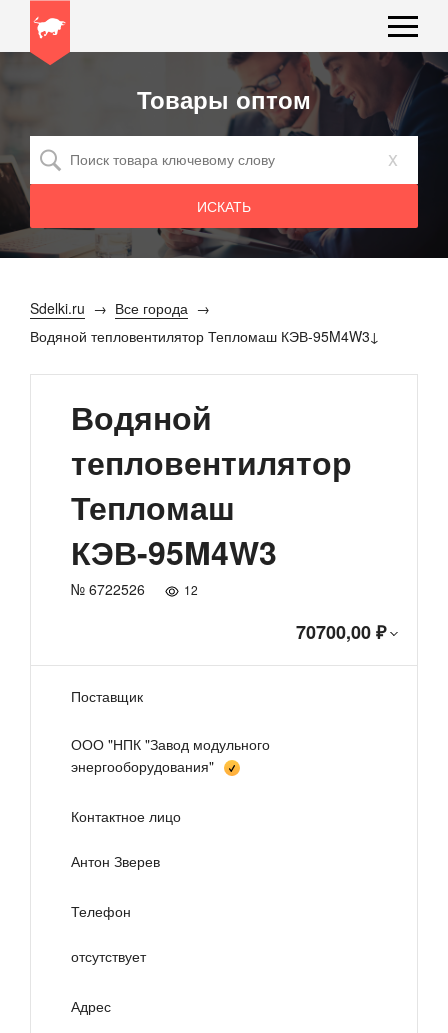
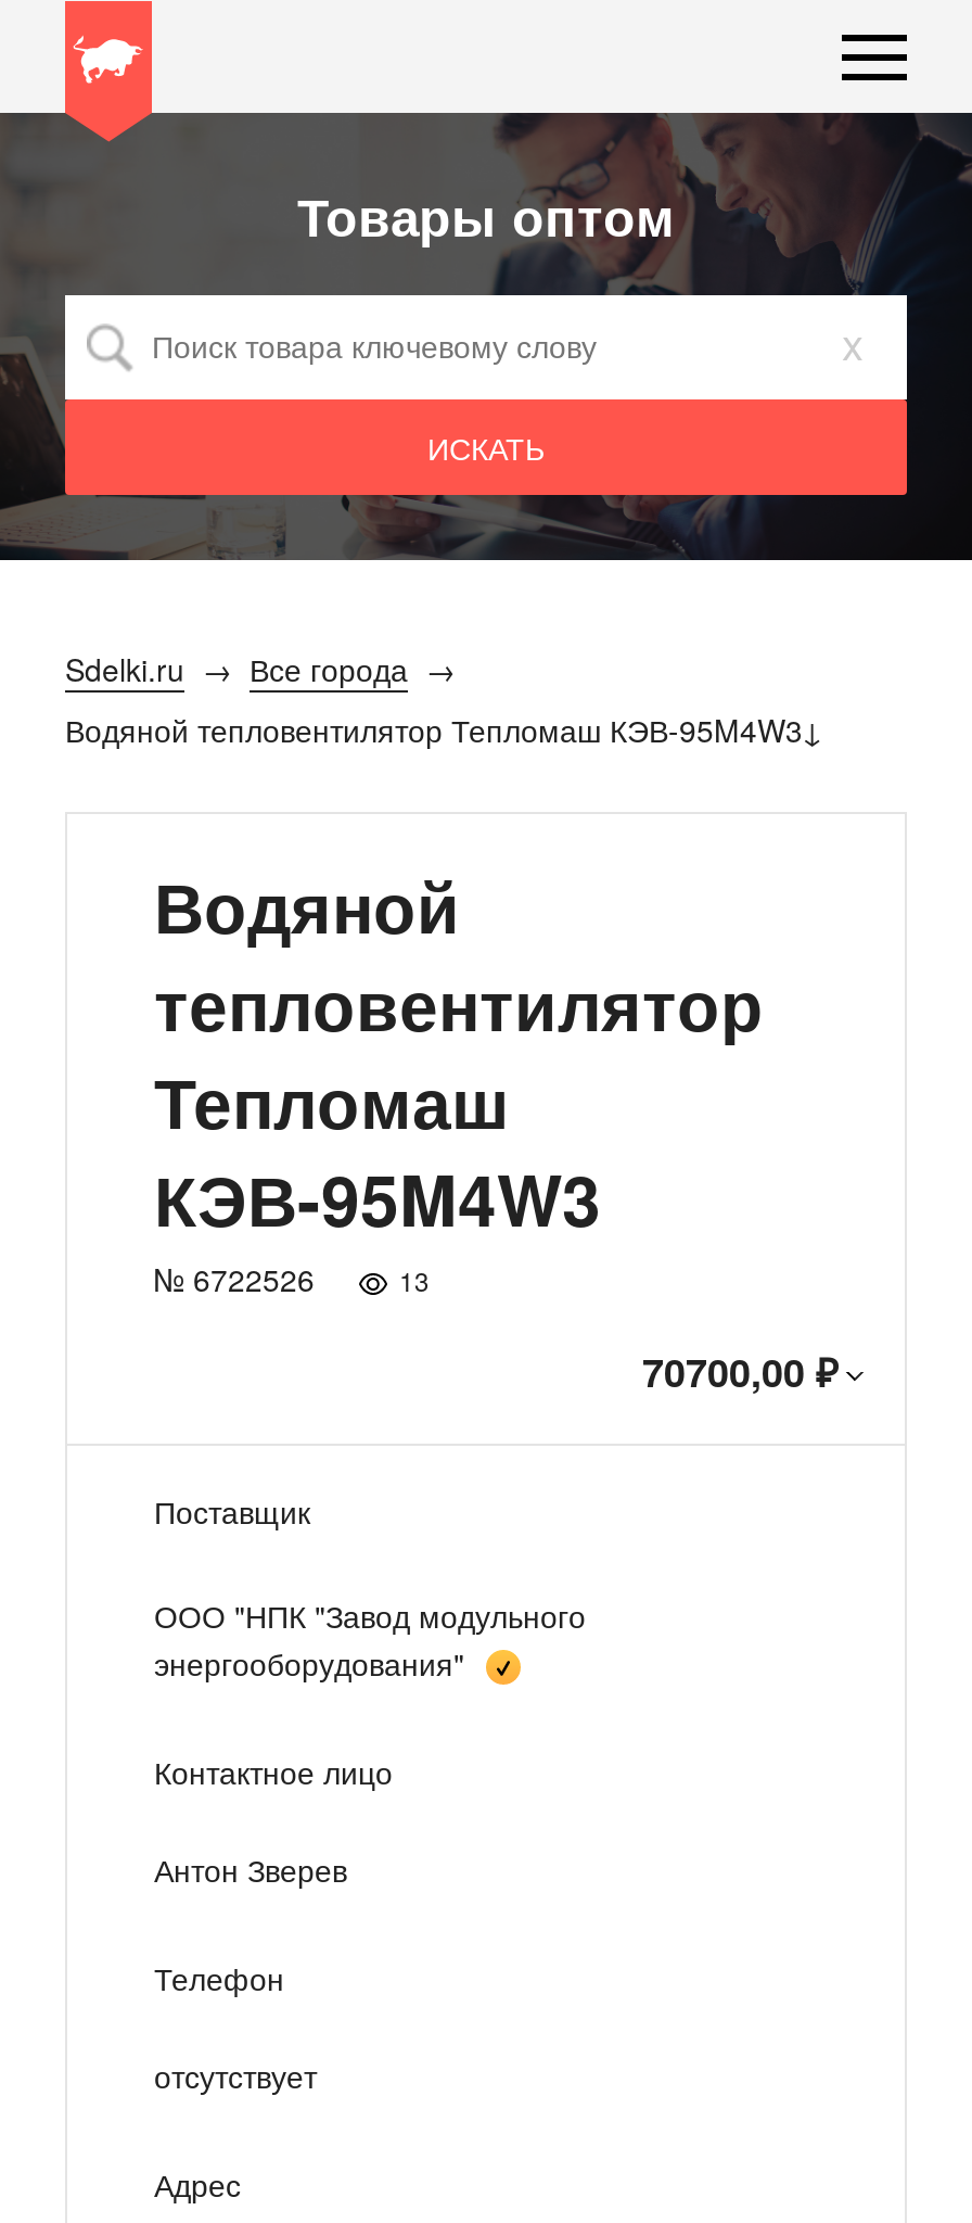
[184,581,198,598] 12 -> [399,1261,430,1298] 13

